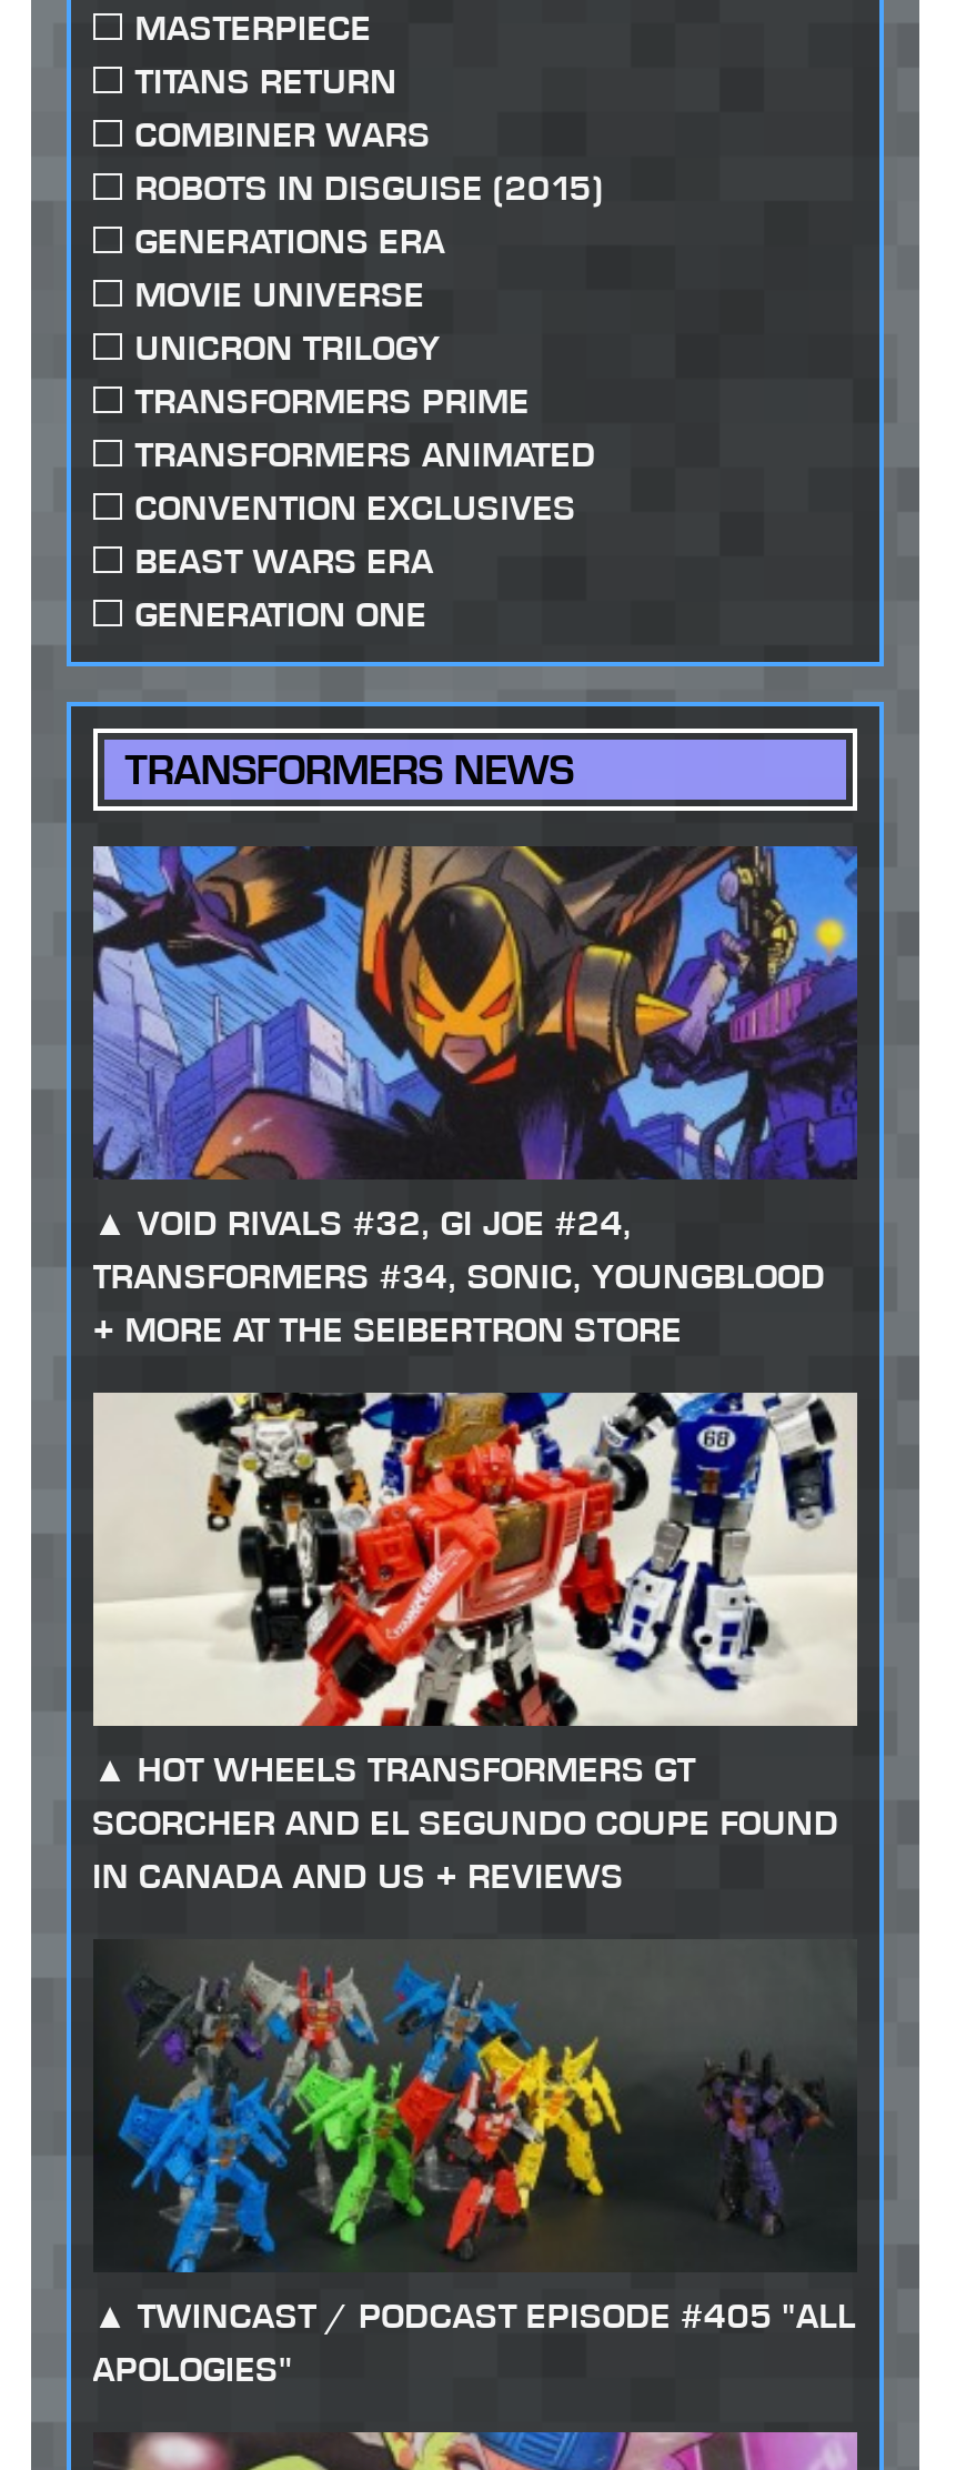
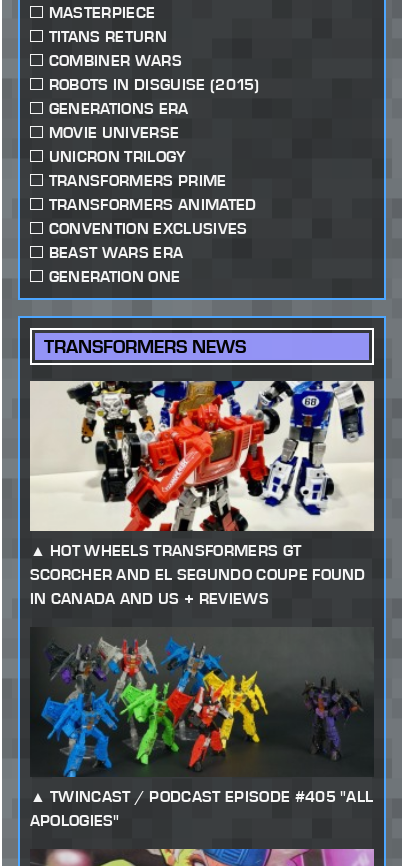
[91,844,859,1350] [image] | VOID RIVALS #32, GI JOE #24, | TRANSFORMERS #34, SONIC, YOUNGBLOOD | + MORE AT THE SEIBERTRON STORE -> none

